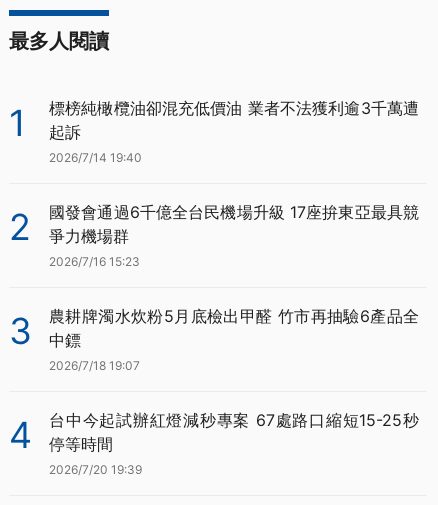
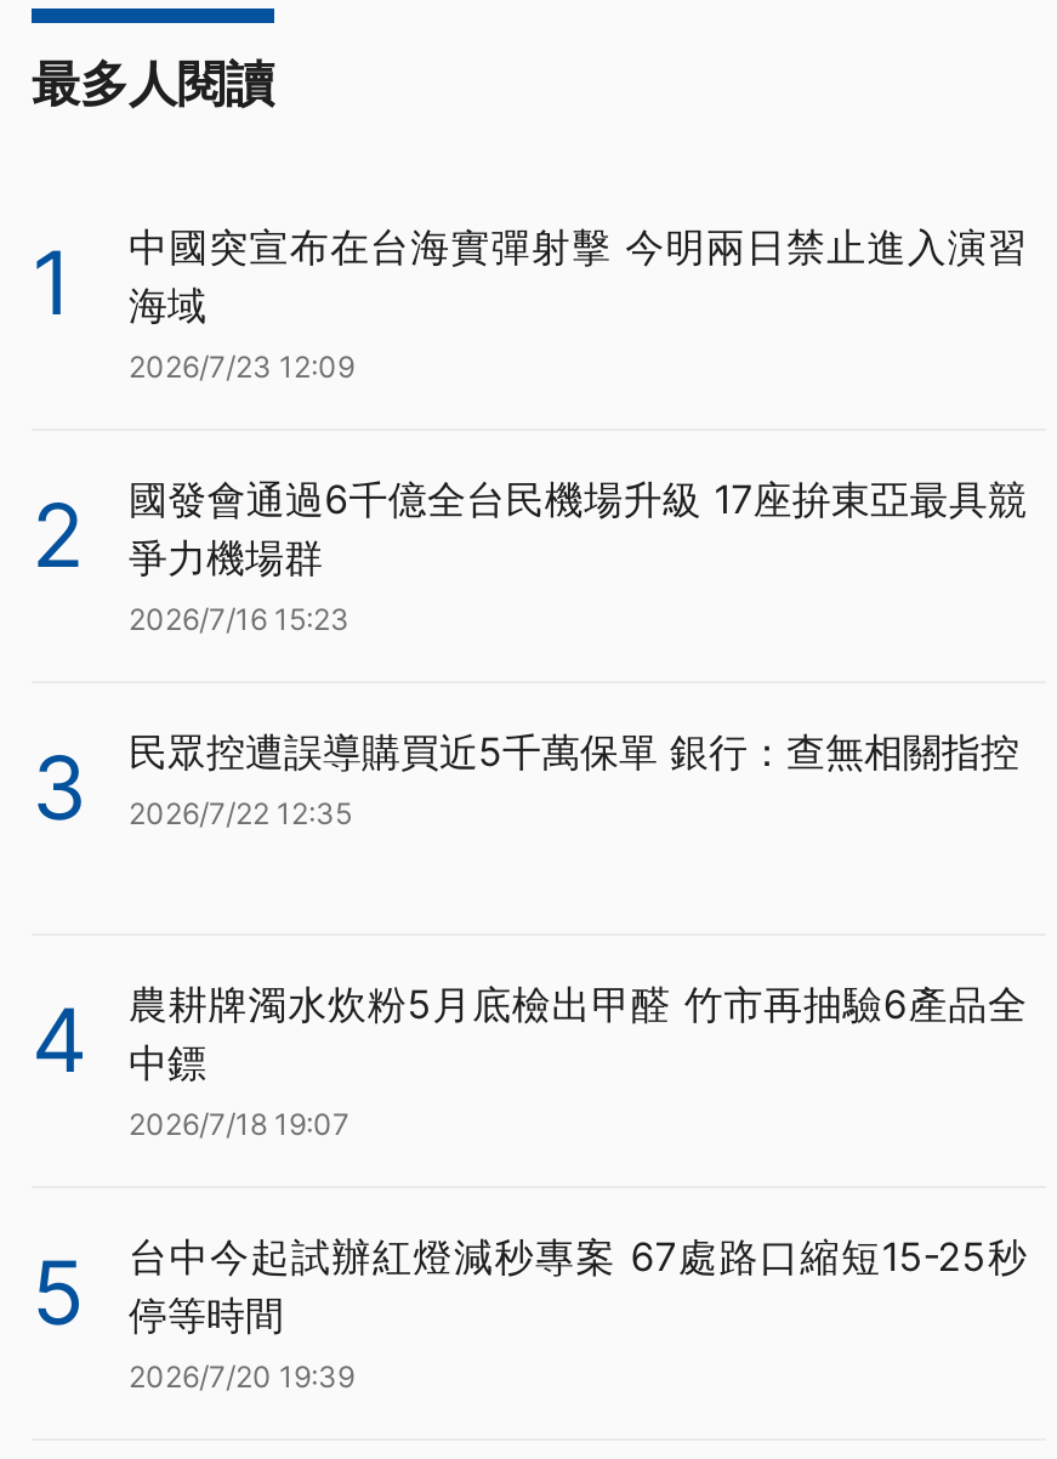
[49,98,419,165] 標榜純橄欖油卻混充低價油 業者不法獲利逾3千萬遭 | 起訴 | 2026/7/14 19:40 -> [129,222,1027,385] 中國突宣布在台海實彈射擊 今明兩日禁止進入演習 | 海域 | 2026/7/23 12:09
none -> [32,727,1019,1094] 民眾控遭誤導購買近5千萬保單 銀行：查無相關指控 | 2026/7/22 12:35 | 4
[9,410,419,457] 4 台中今起試辦紅燈減秒專案 67處路口縮短15-25秒 停等時間 -> [32,1232,1027,1346] 5 台中今起試辦紅燈減秒專案 67處路口縮短15-25秒 停等時間

